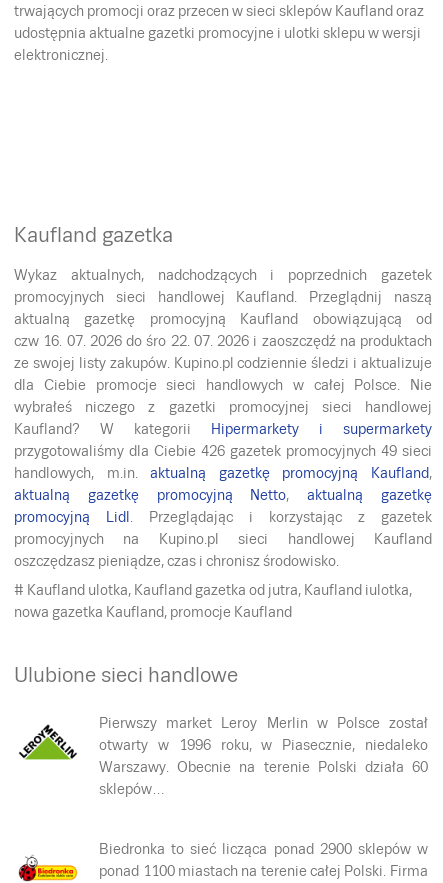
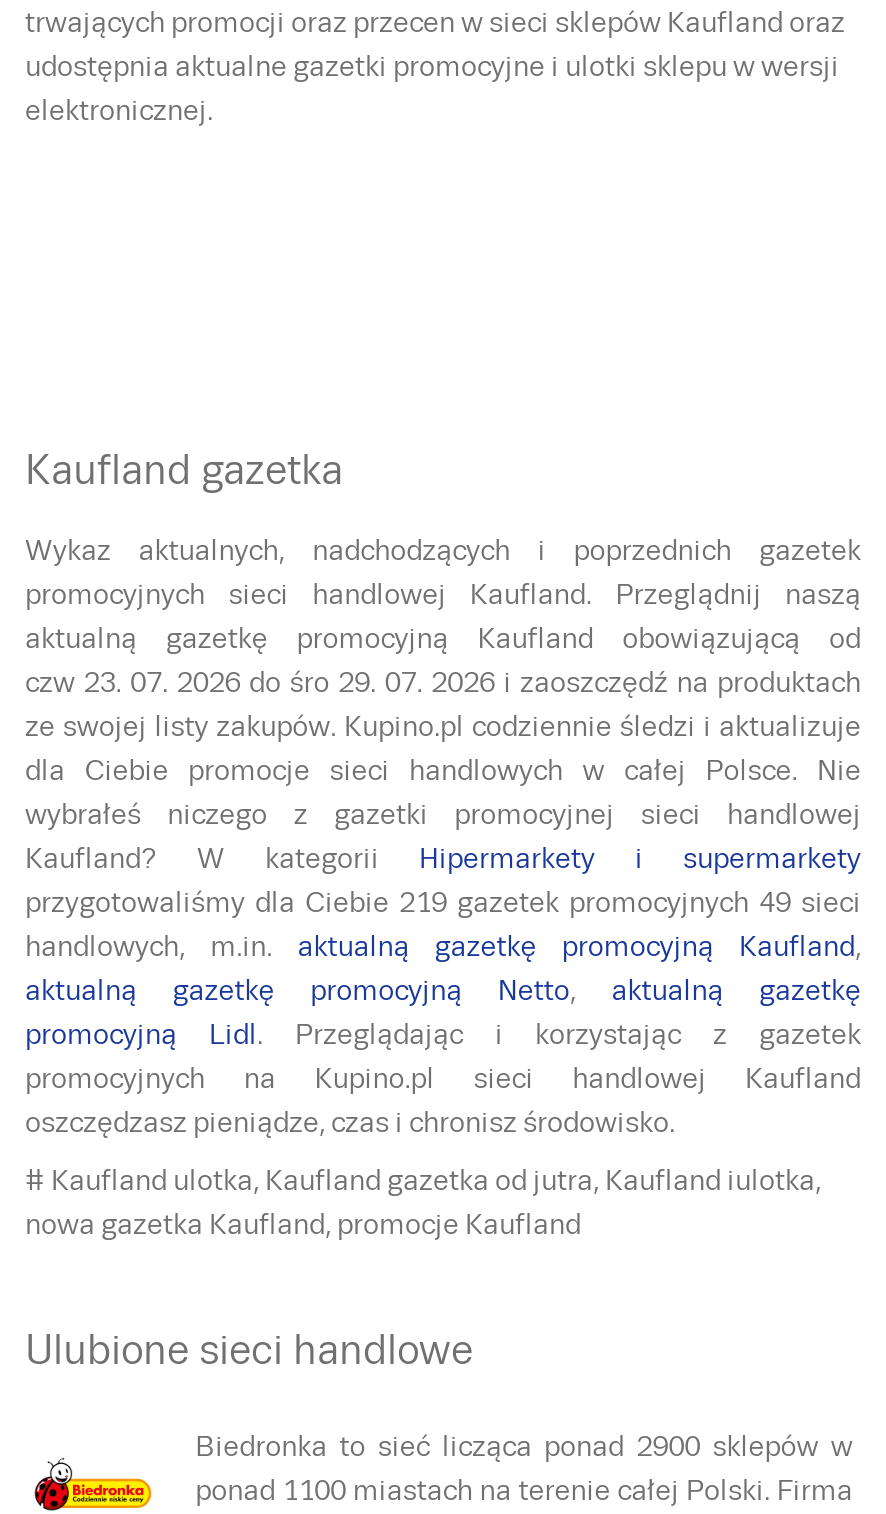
[14,333,432,349] czw 16. 07. 2026 do śro 22. 07. 2026 i zaoszczędź na produktach -> [25,667,861,699] czw 23. 07. 2026 do śro 29. 07. 2026 i zaoszczędź na produktach
[14,443,432,459] przygotowaliśmy dla Ciebie 426 gazetek promocyjnych 49 sieci -> [25,887,861,919] przygotowaliśmy dla Ciebie 219 gazetek promocyjnych 49 sieci
[18,715,428,797] [image] | Pierwszy market Leroy Merlin w Polsce został | otwarty w 1996 roku, w Piasecznie, niedaleko | Warszawy. Obecnie na terenie Polski działa 60 | sklepów… -> none

